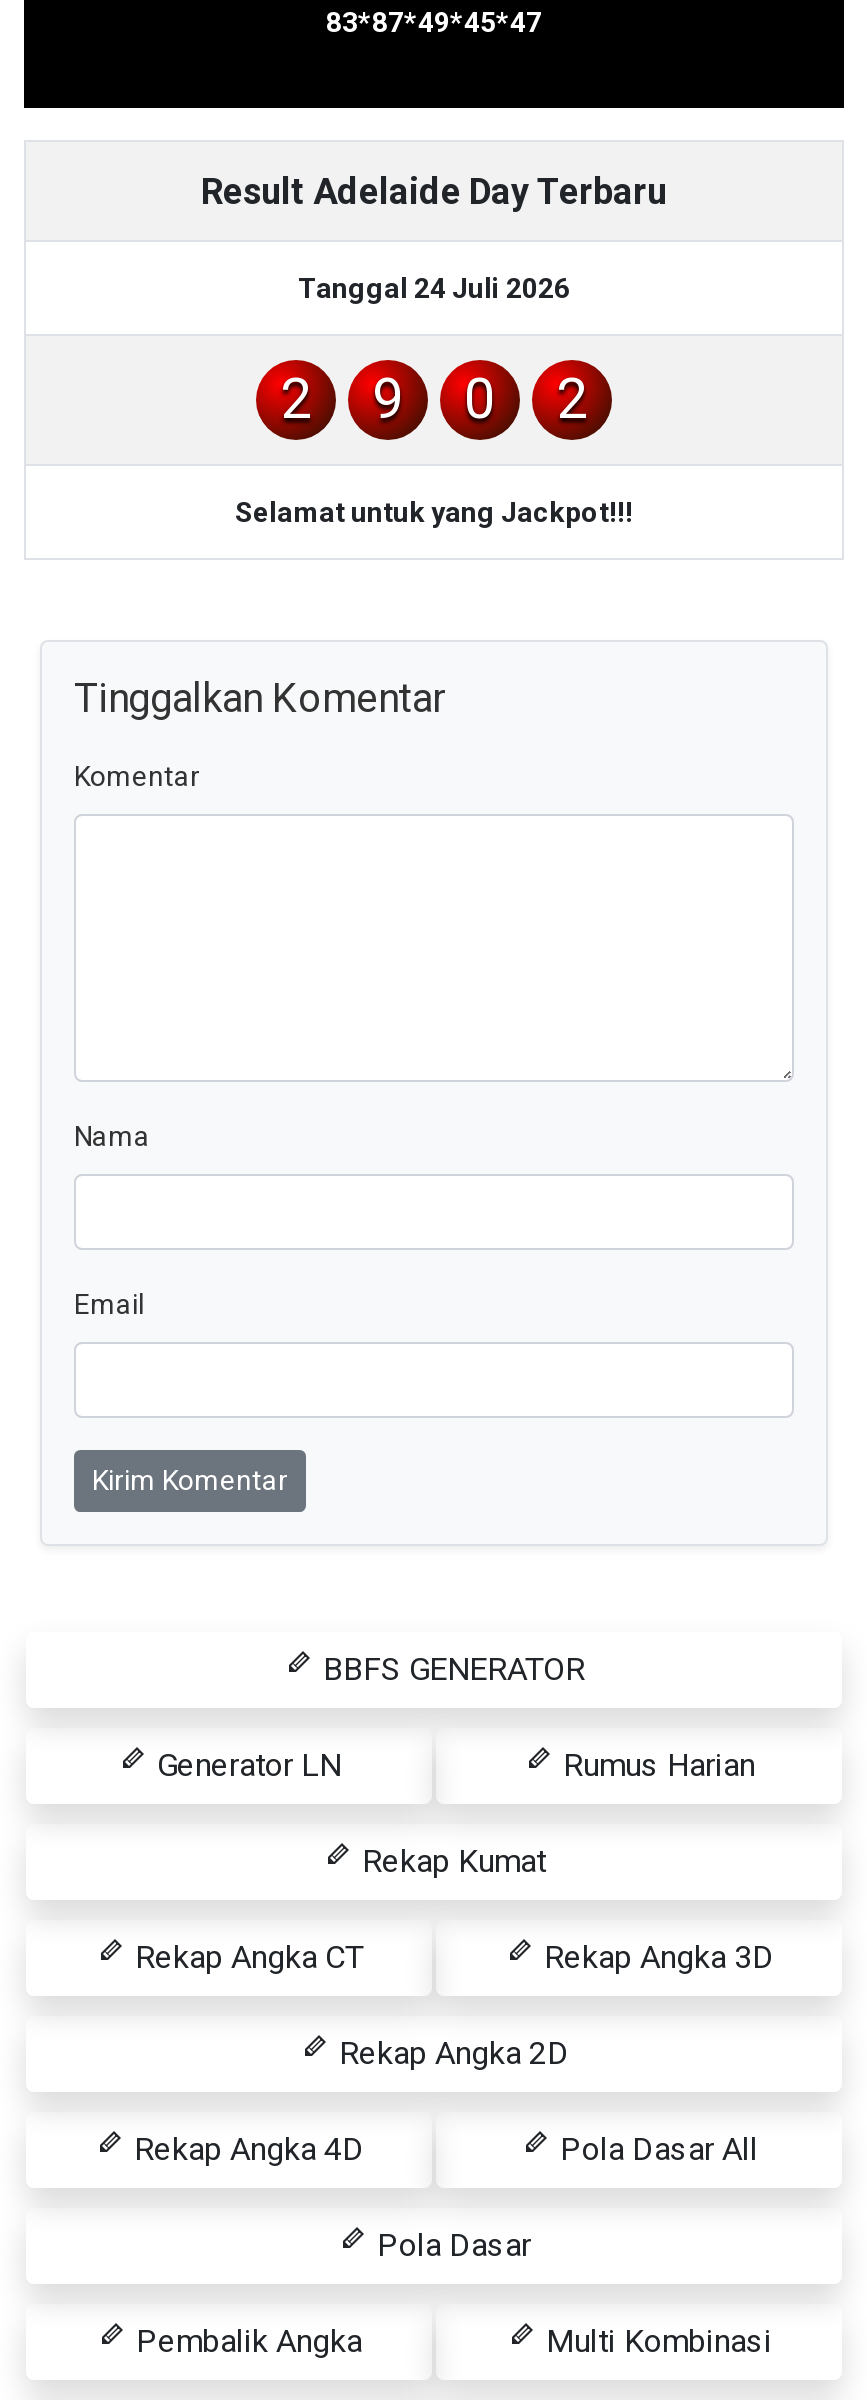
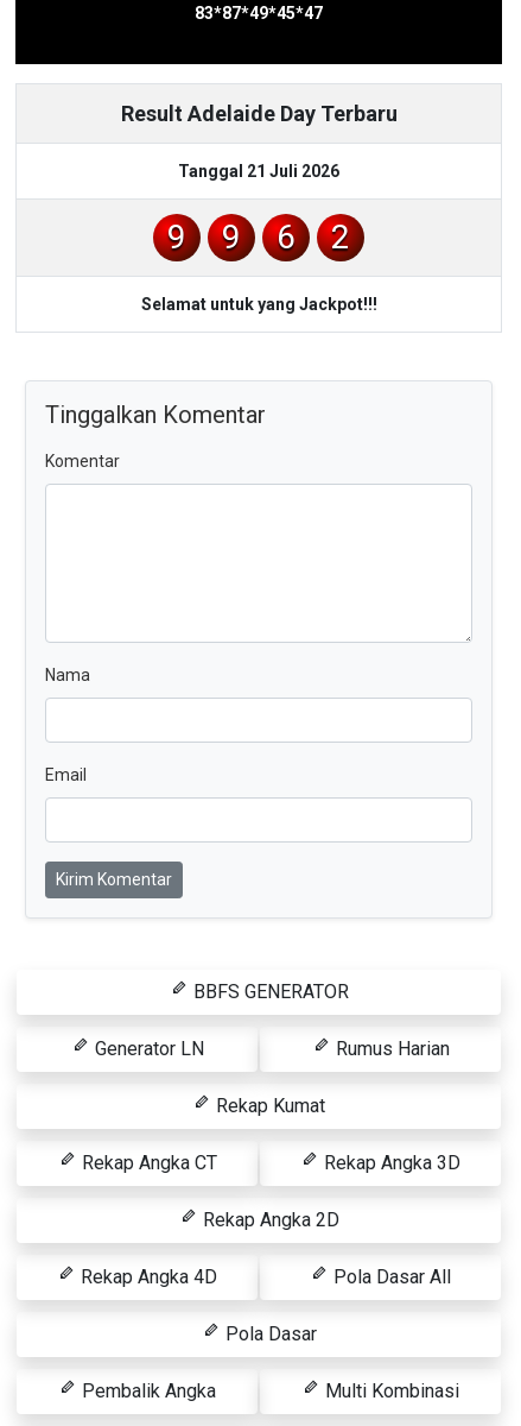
[280,272,570,432] Tanggal 24 Juli 2026 | 2 -> [178,161,339,180] Tanggal 21 Juli 2026
[464,366,496,432] 0 -> [222,217,296,256] 9 | 6

